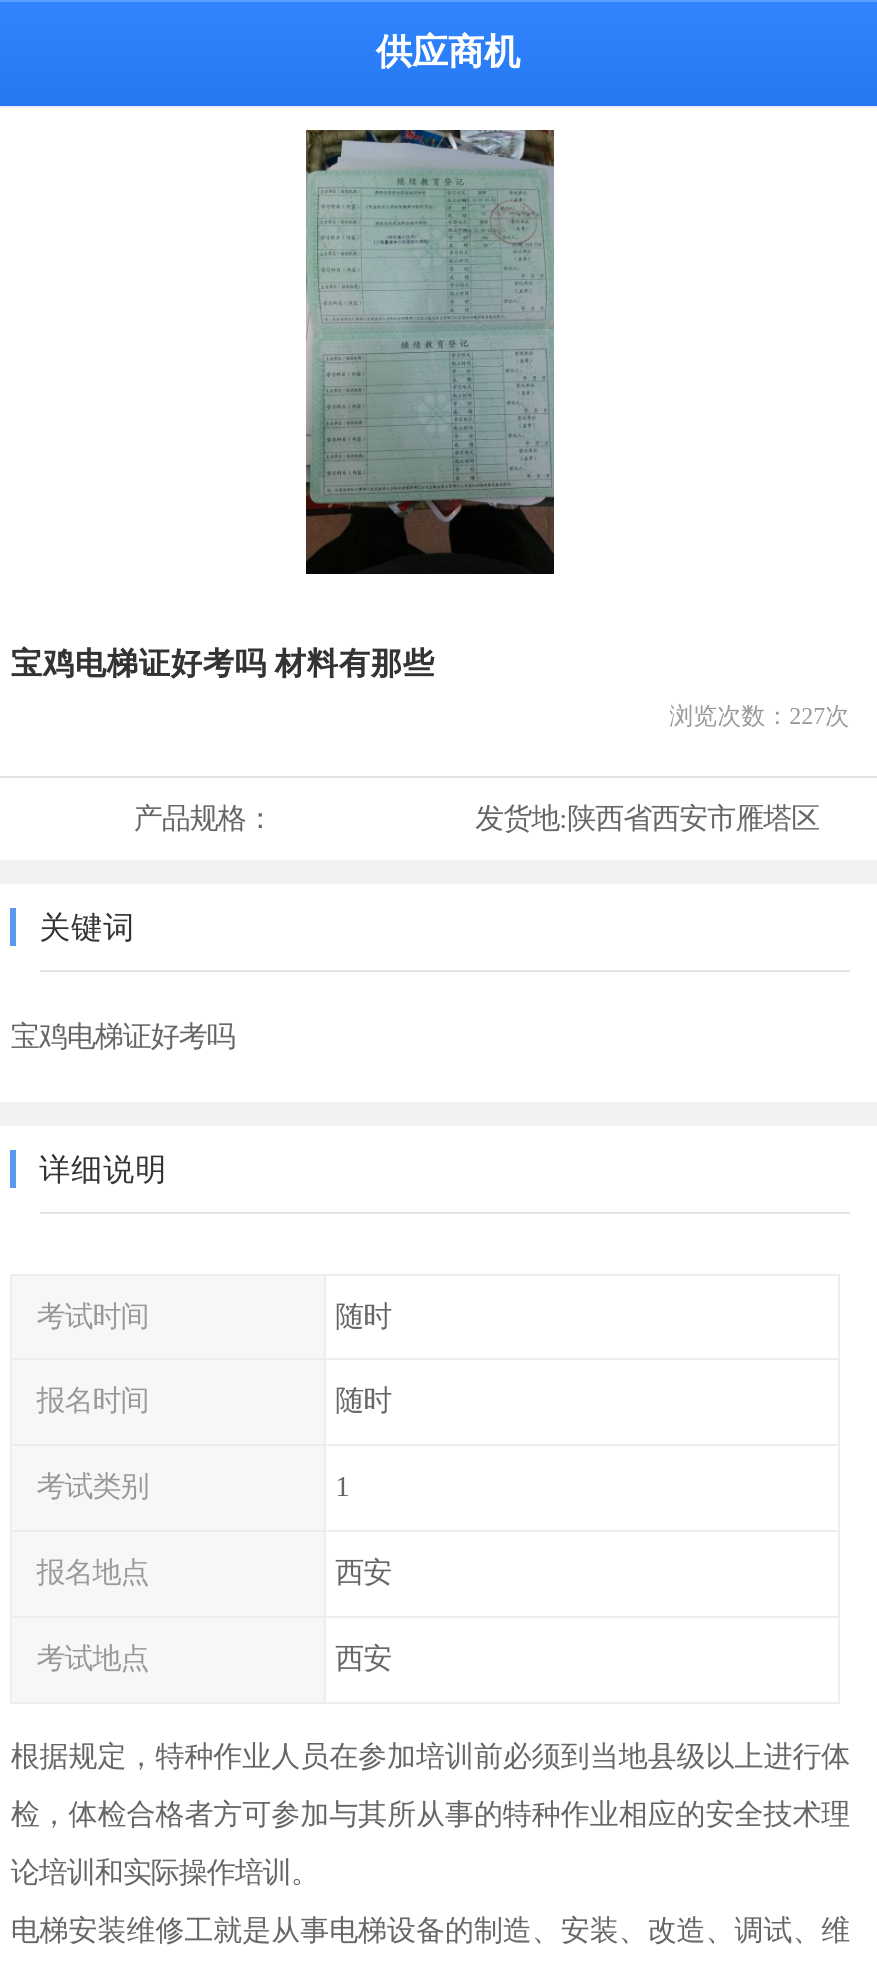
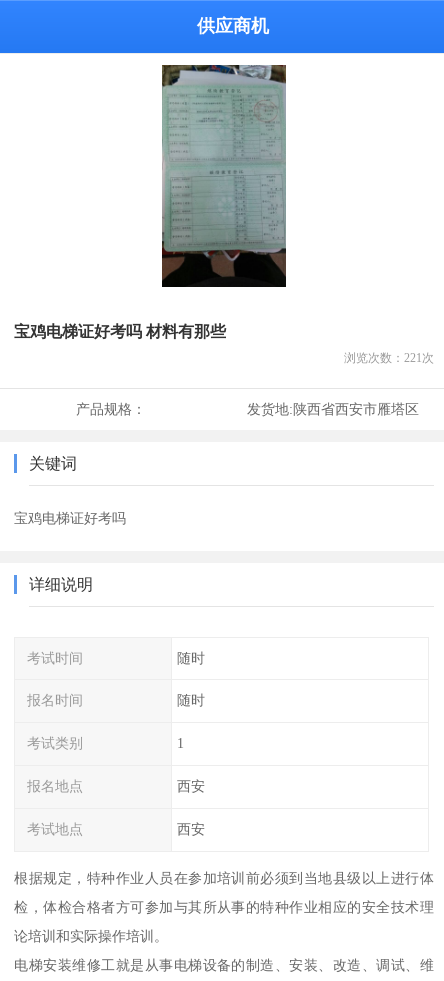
[669,701,849,729] 浏览次数：227次 -> [344,351,434,365] 浏览次数：221次

